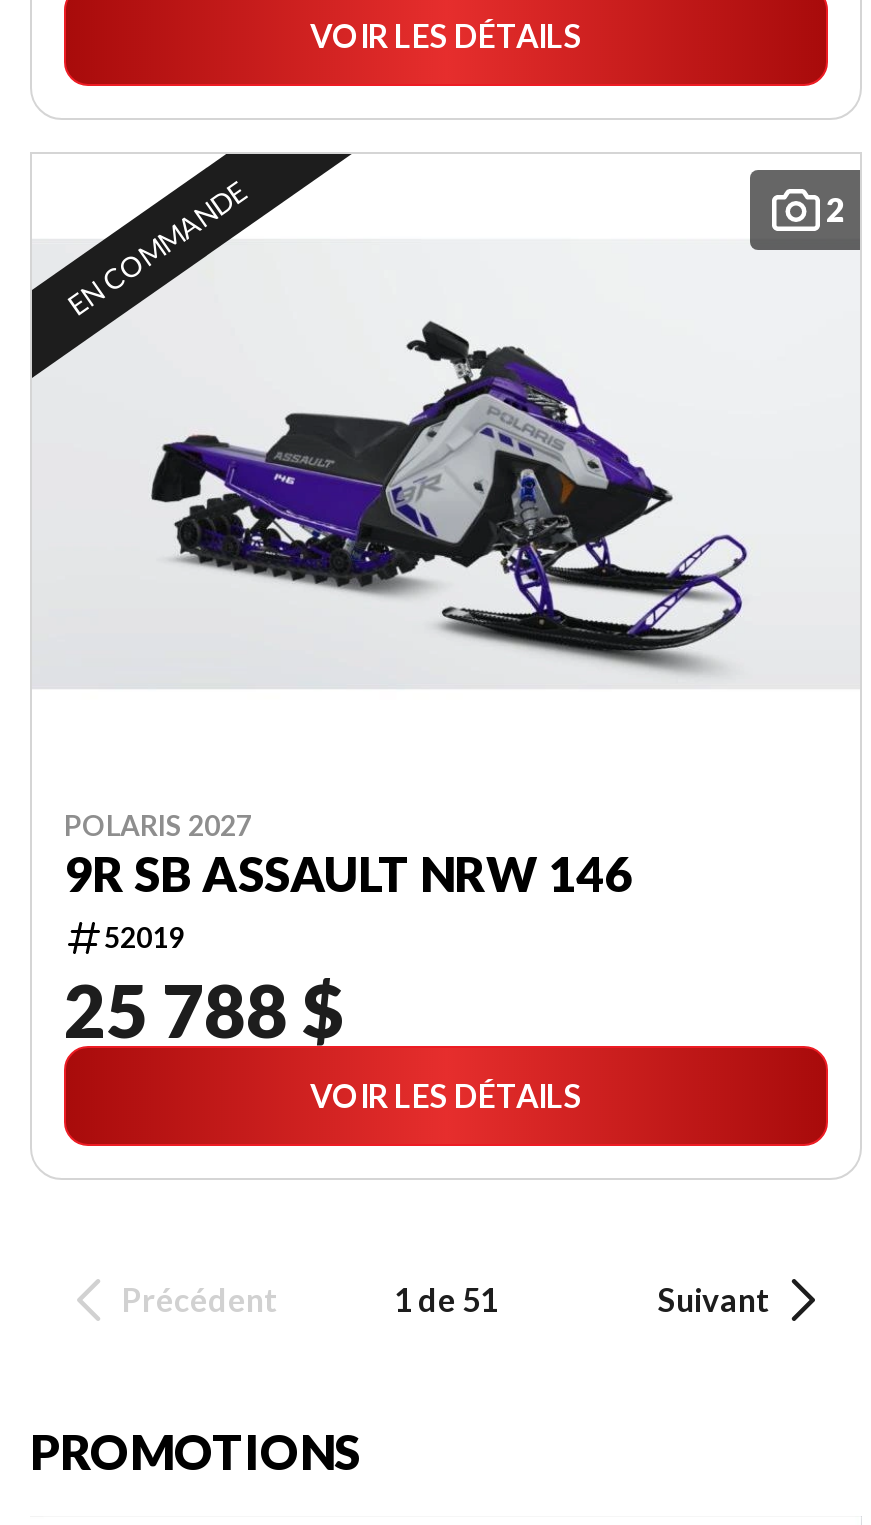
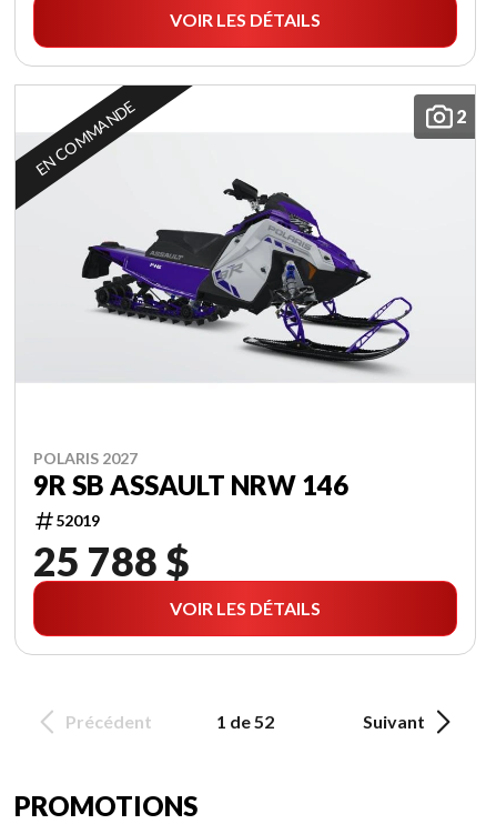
[394,1280,498,1318] 1 de 51 -> [216,711,274,732] 1 de 52

